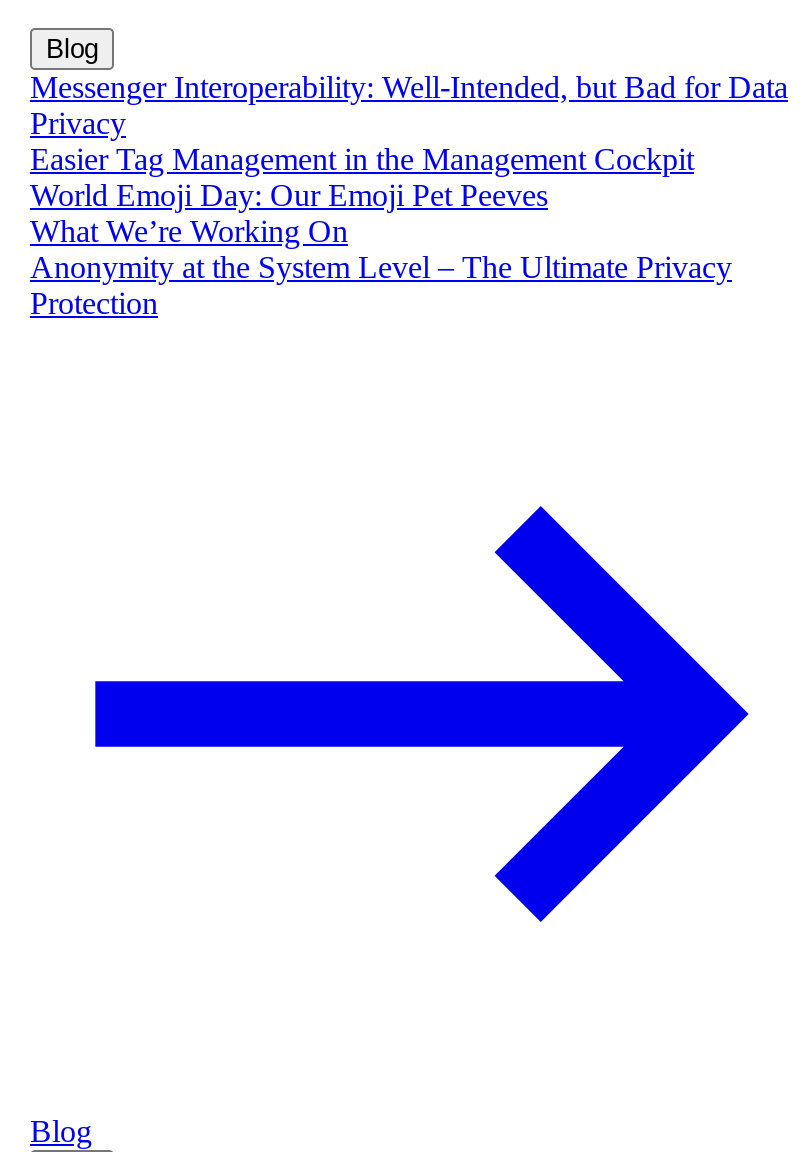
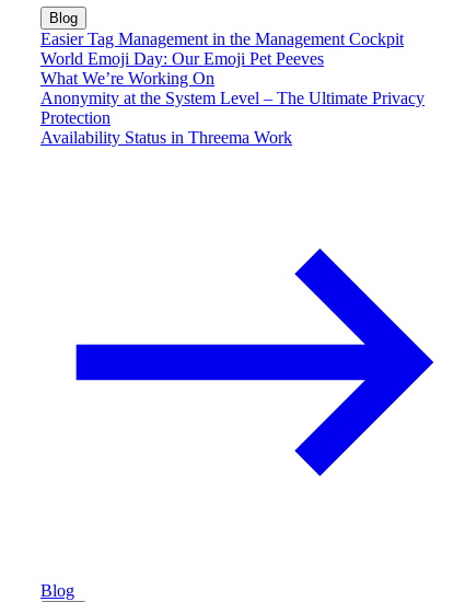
[30,69,788,139] Messenger Interoperability: Well-Intended, but Bad for Data | Privacy -> none
moved [30,141,732,319] -> [40,29,425,126]: Easier Tag Management in the Management Cockpit | World Emoji Day: Our Emoji Pet Peeves | What We’re Working On | Anonymity at the System Level – The Ultimate Privacy | Protection
none -> [40,128,292,146] Availability Status in Threema Work

